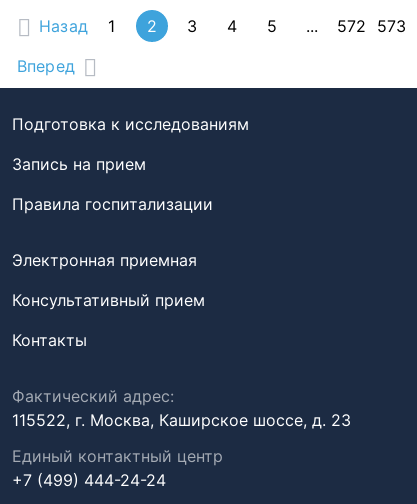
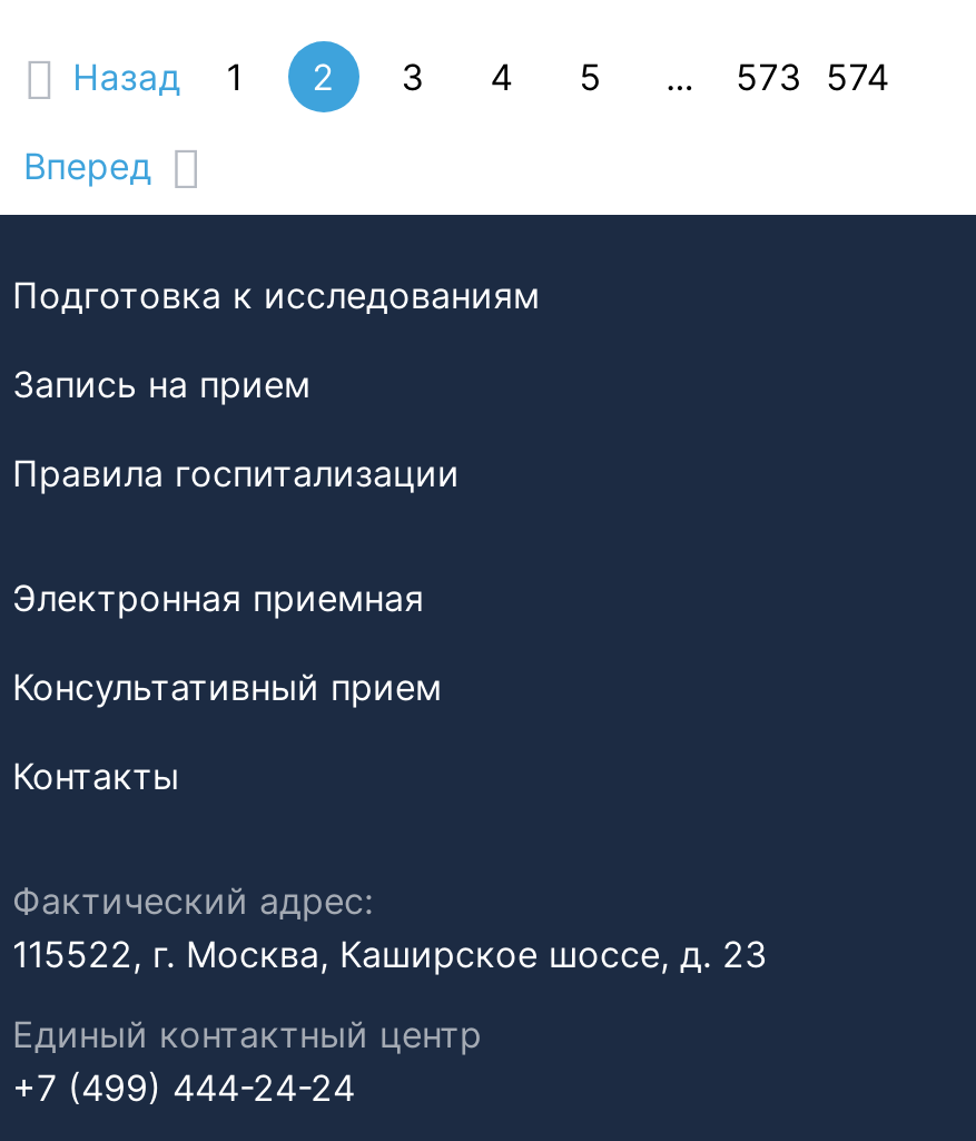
[337,16,406,36] 572 573 -> [736,55,889,99] 573 574

